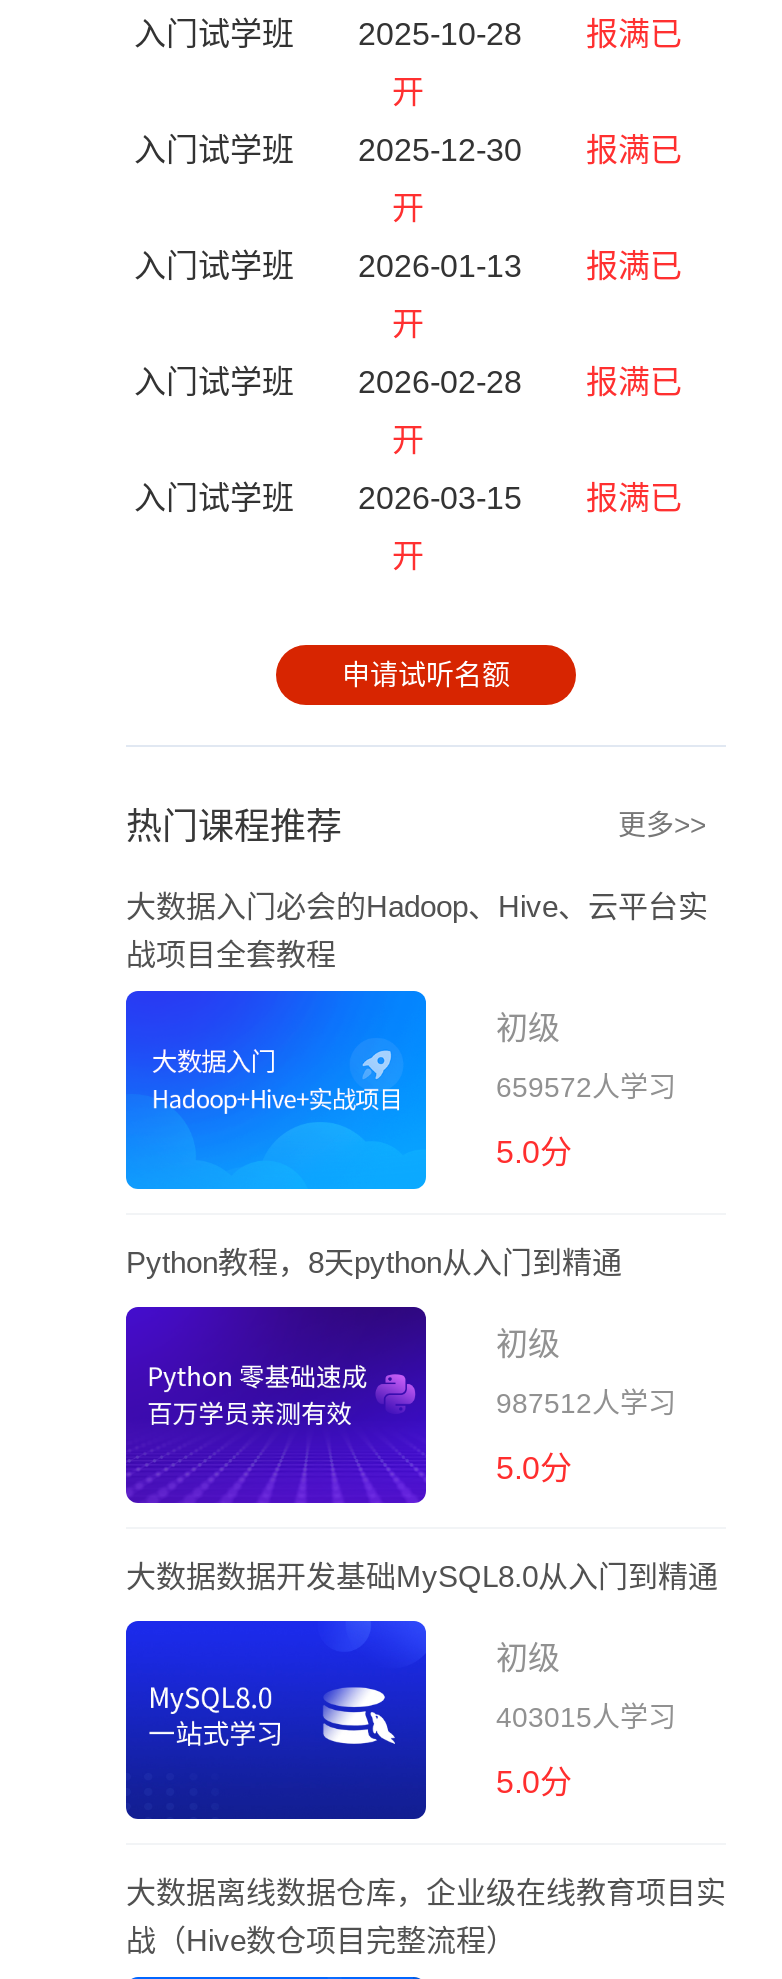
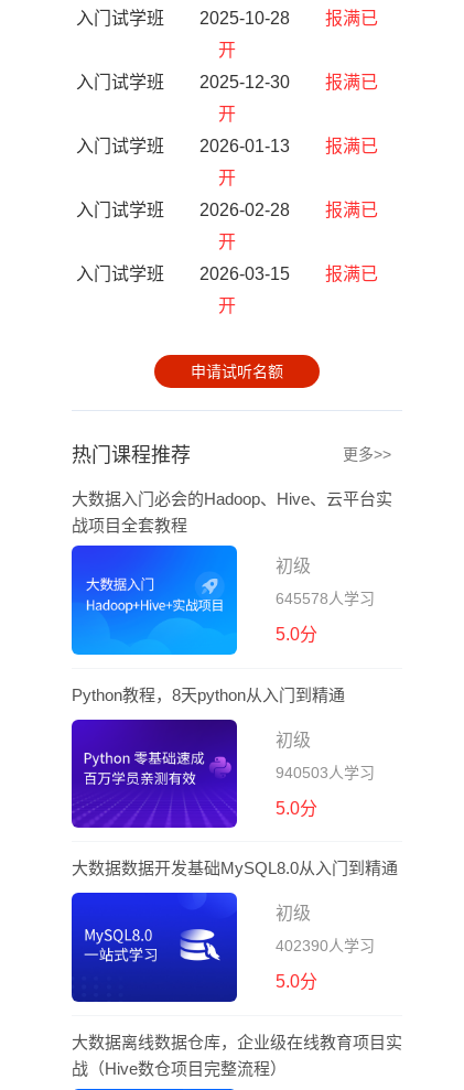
[496,1071,676,1103] 659572人学习 -> [276,590,375,607] 645578人学习
[496,1386,676,1418] 987512人学习 -> [276,763,375,781] 940503人学习
[496,1702,676,1734] 403015人学习 -> [276,937,375,955] 402390人学习

